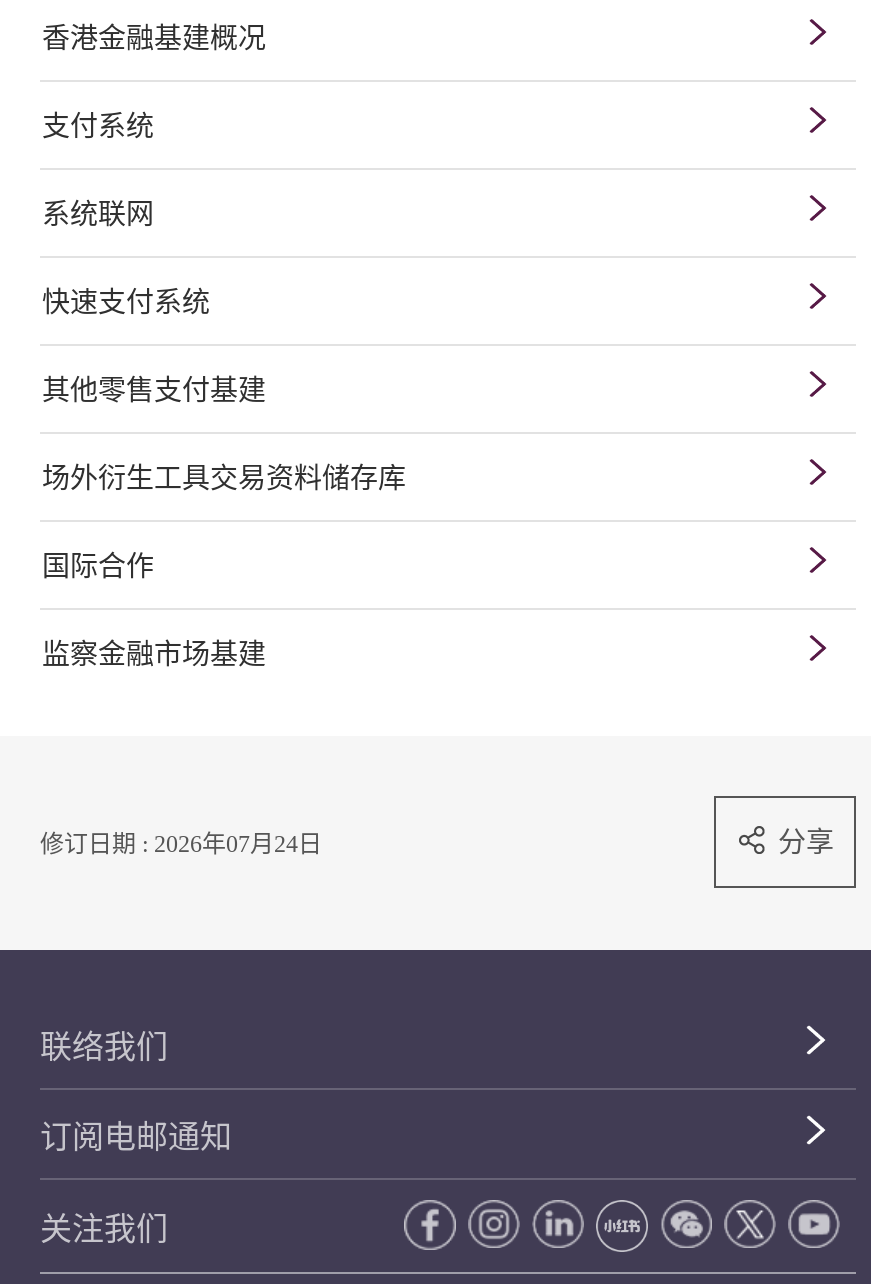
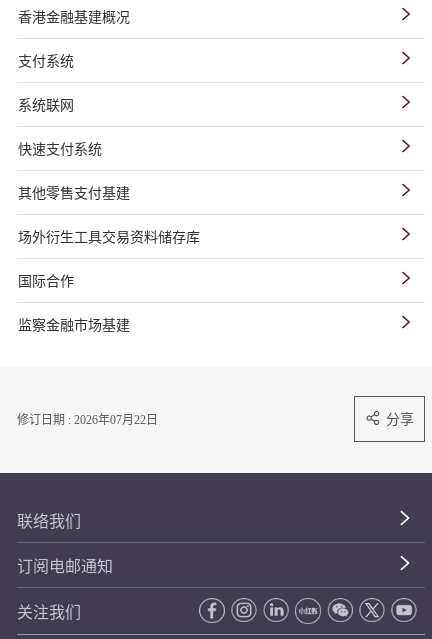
[40,830,322,858] 修订日期 : 2026年07月24日 -> [17,413,158,427] 修订日期 : 2026年07月22日

